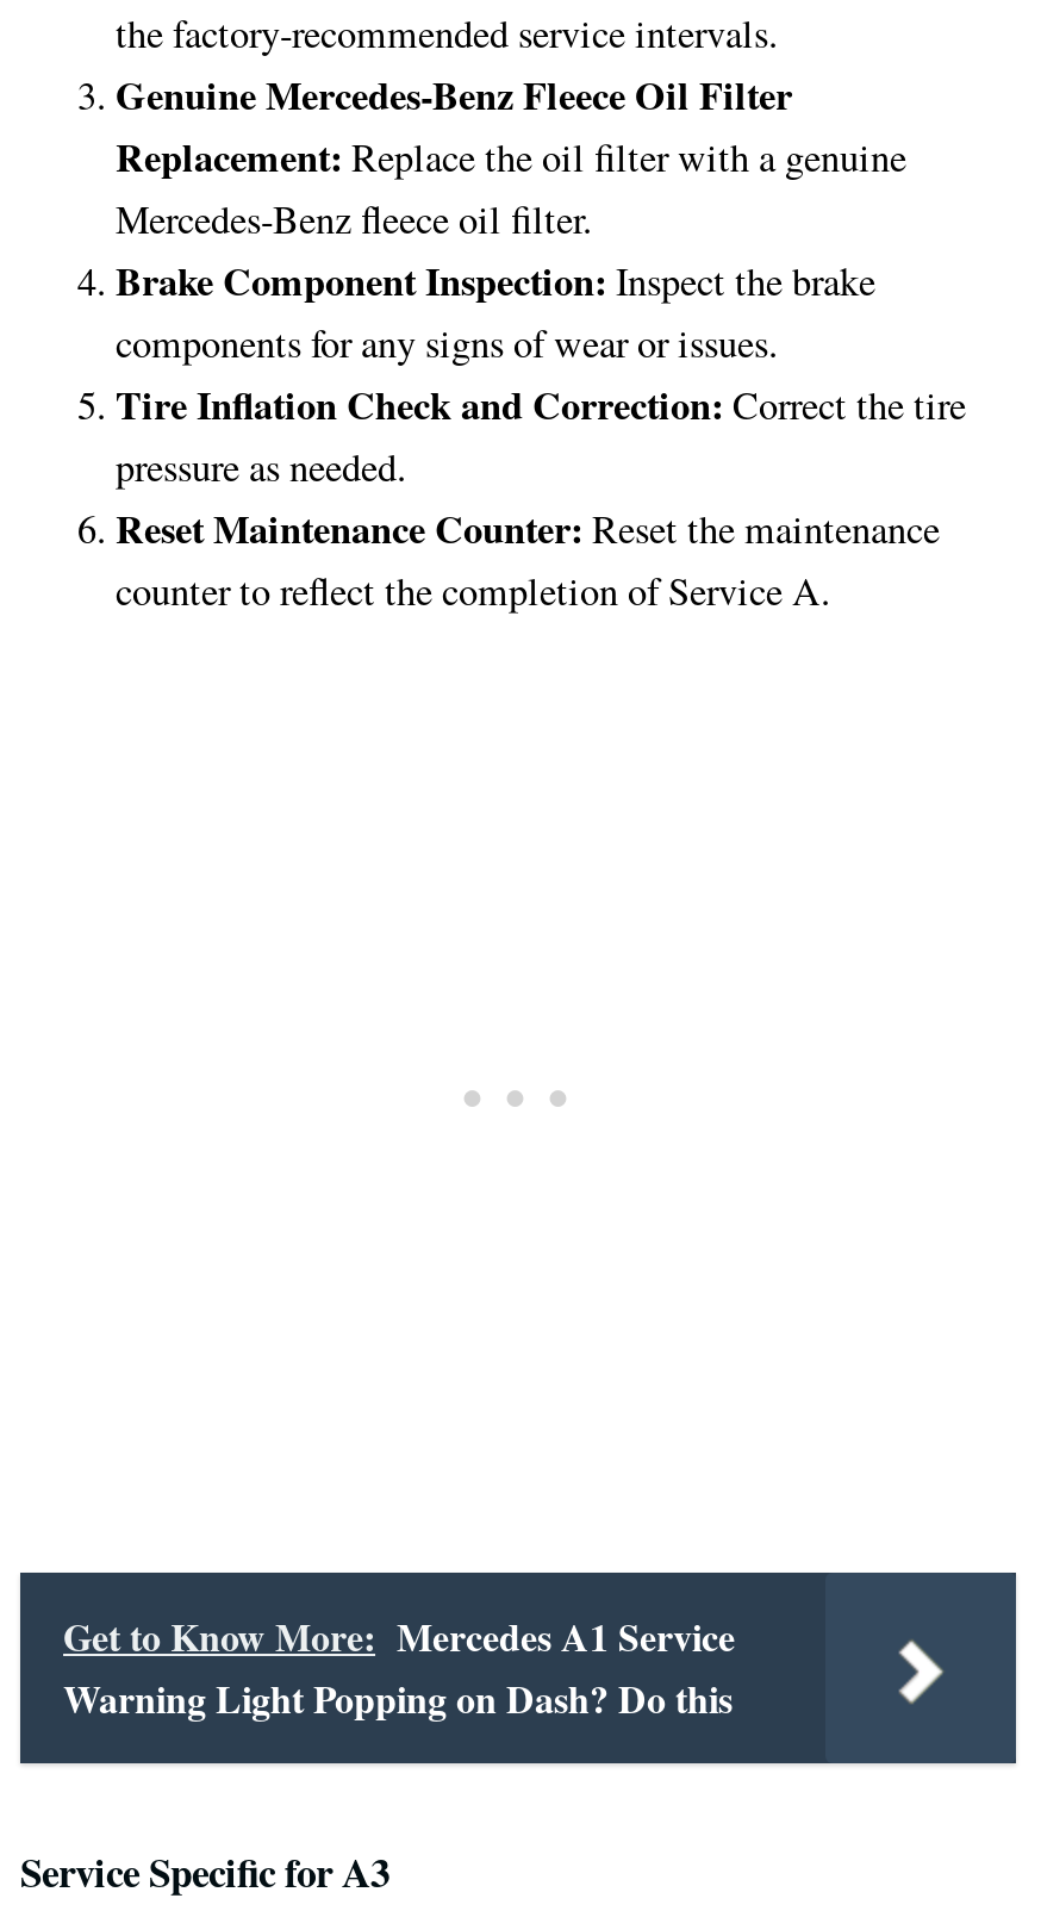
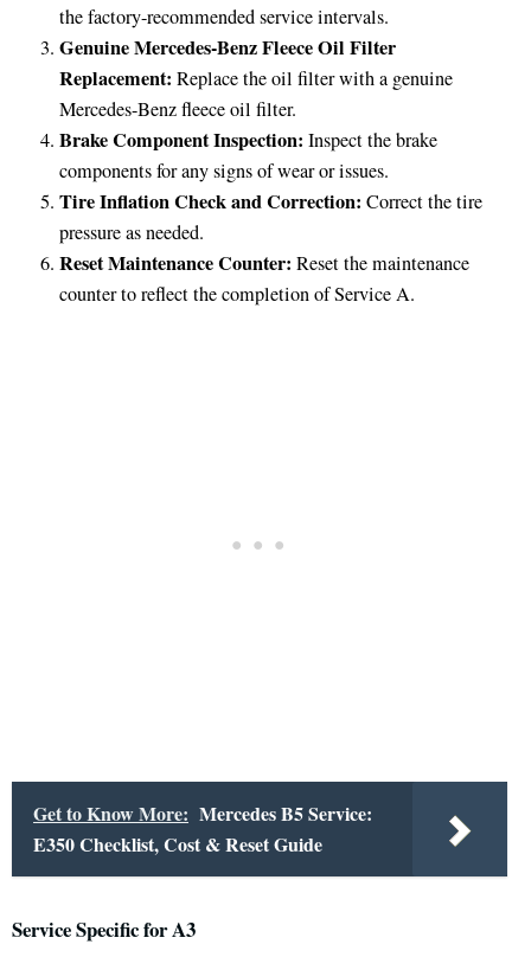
[63,1608,735,1725] Get to Know More: Mercedes A1 Service | Warning Light Popping on Dash? Do this -> [33,799,372,857] Get to Know More: Mercedes B5 Service: | E350 Checklist, Cost & Reset Guide

